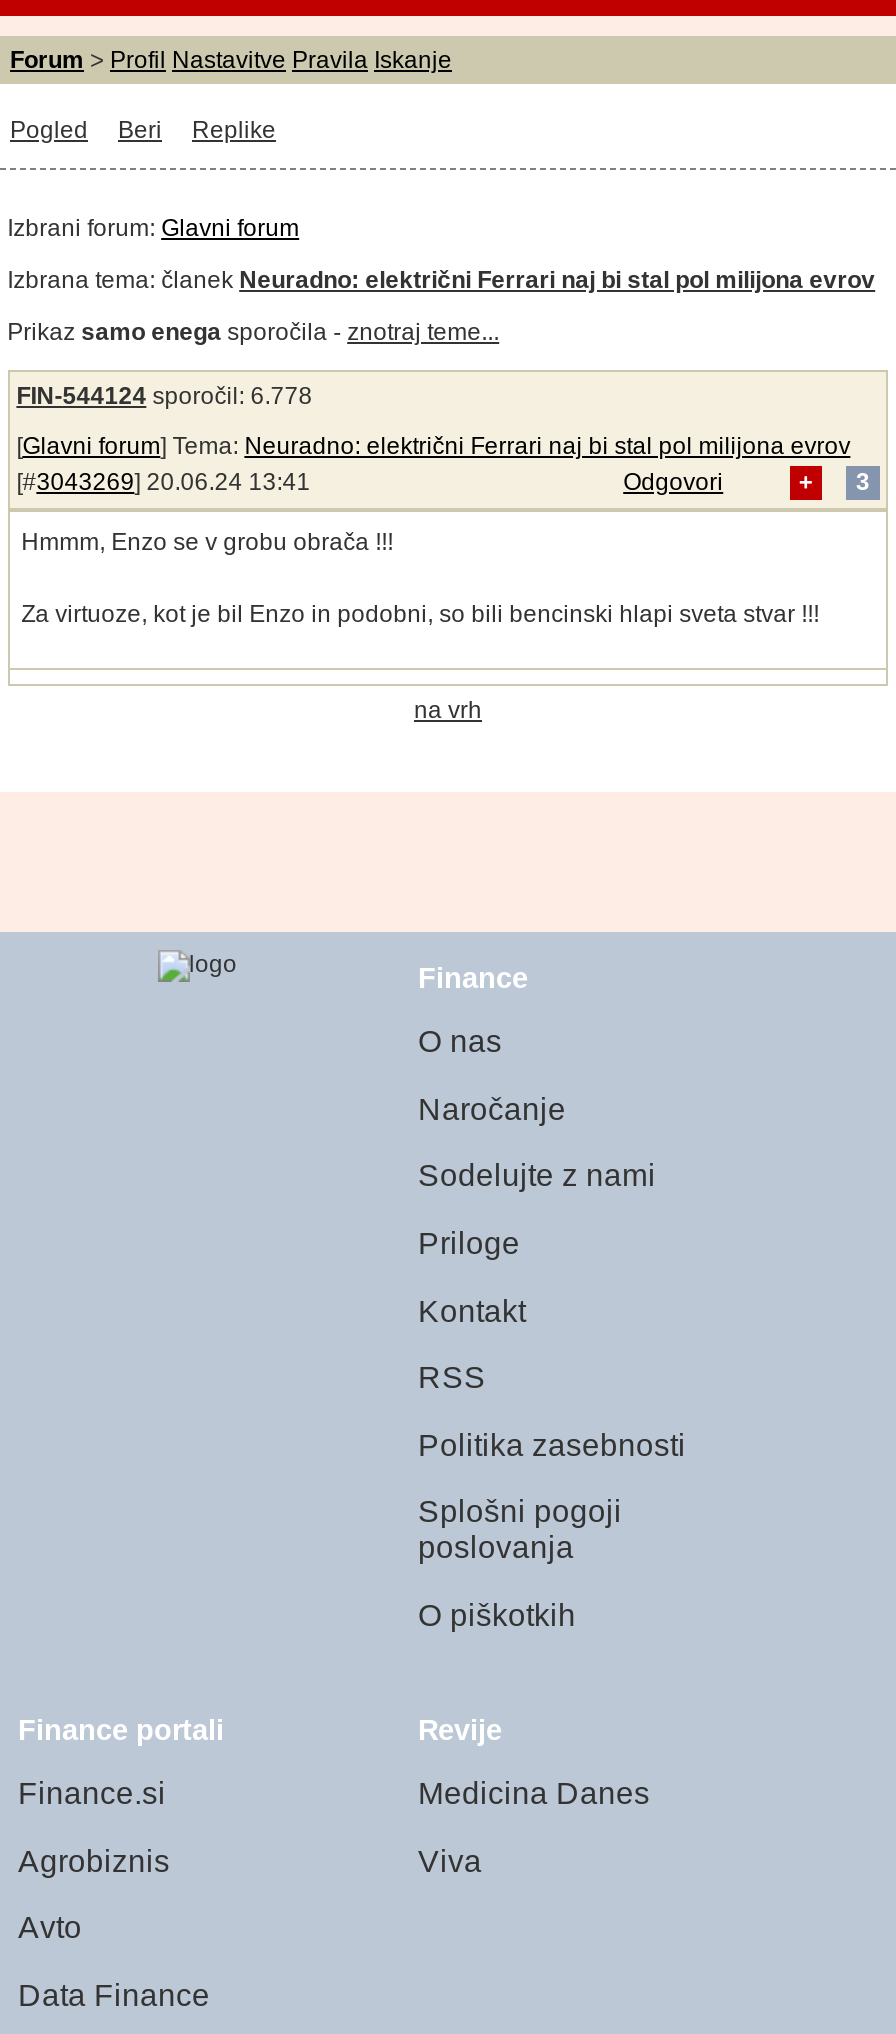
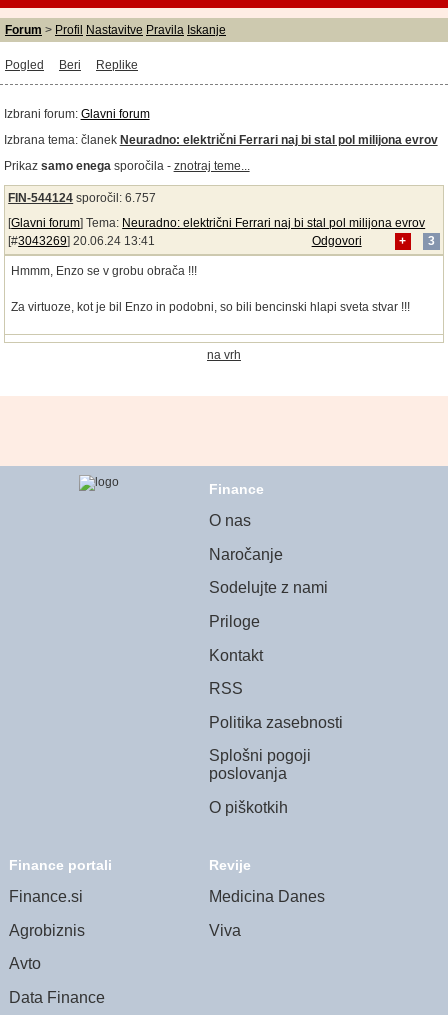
[16,382,312,410] FIN-544124 sporočil: 6.778 -> [8,191,156,205] FIN-544124 sporočil: 6.757

